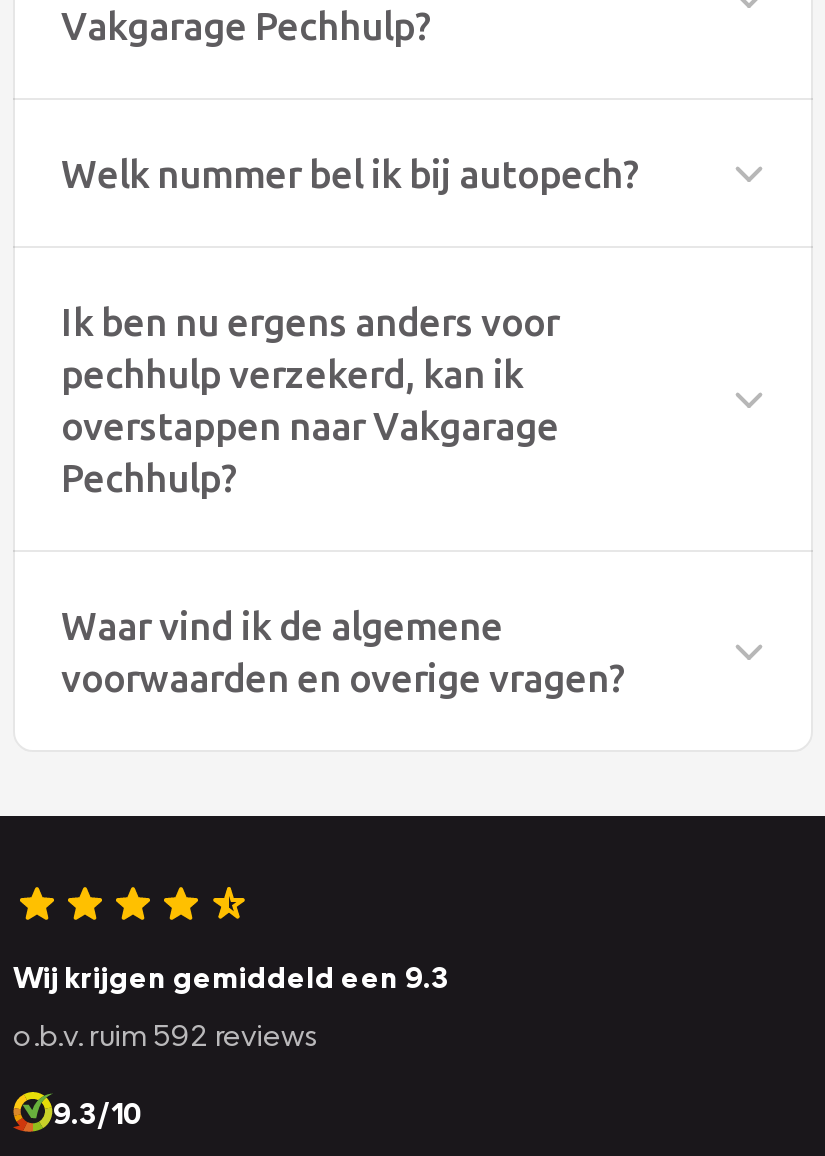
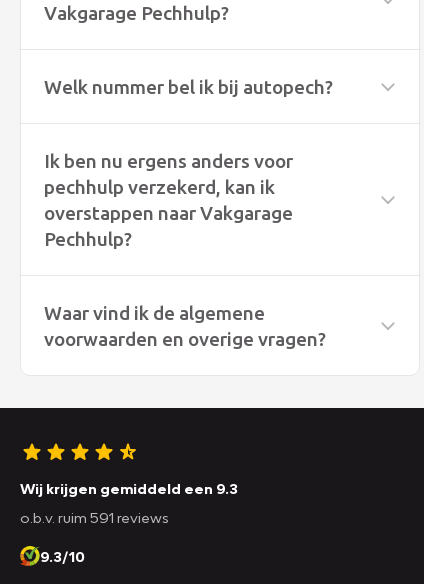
[13,1017,319,1053] o.b.v. ruim 592 reviews -> [20,508,169,526] o.b.v. ruim 591 reviews

